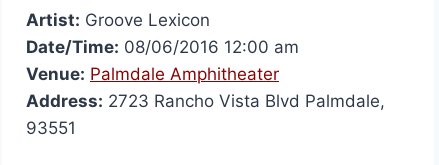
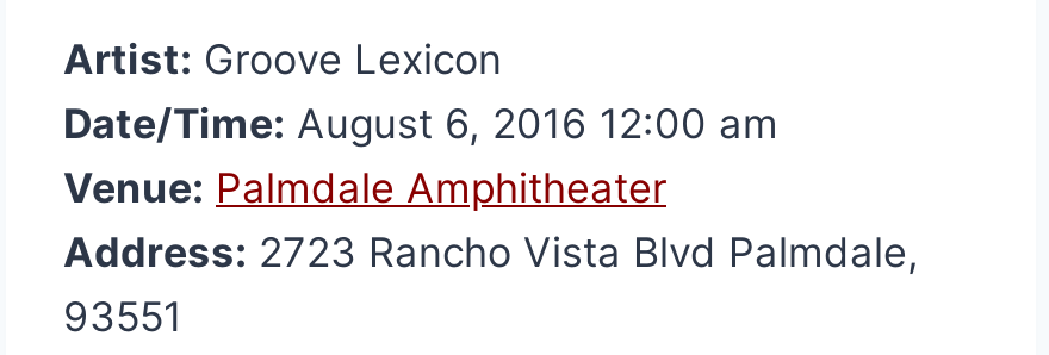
[26,37,299,57] Date/Time: 08/06/2016 12:00 am -> [63,100,778,148] Date/Time: August 6, 2016 12:00 am

